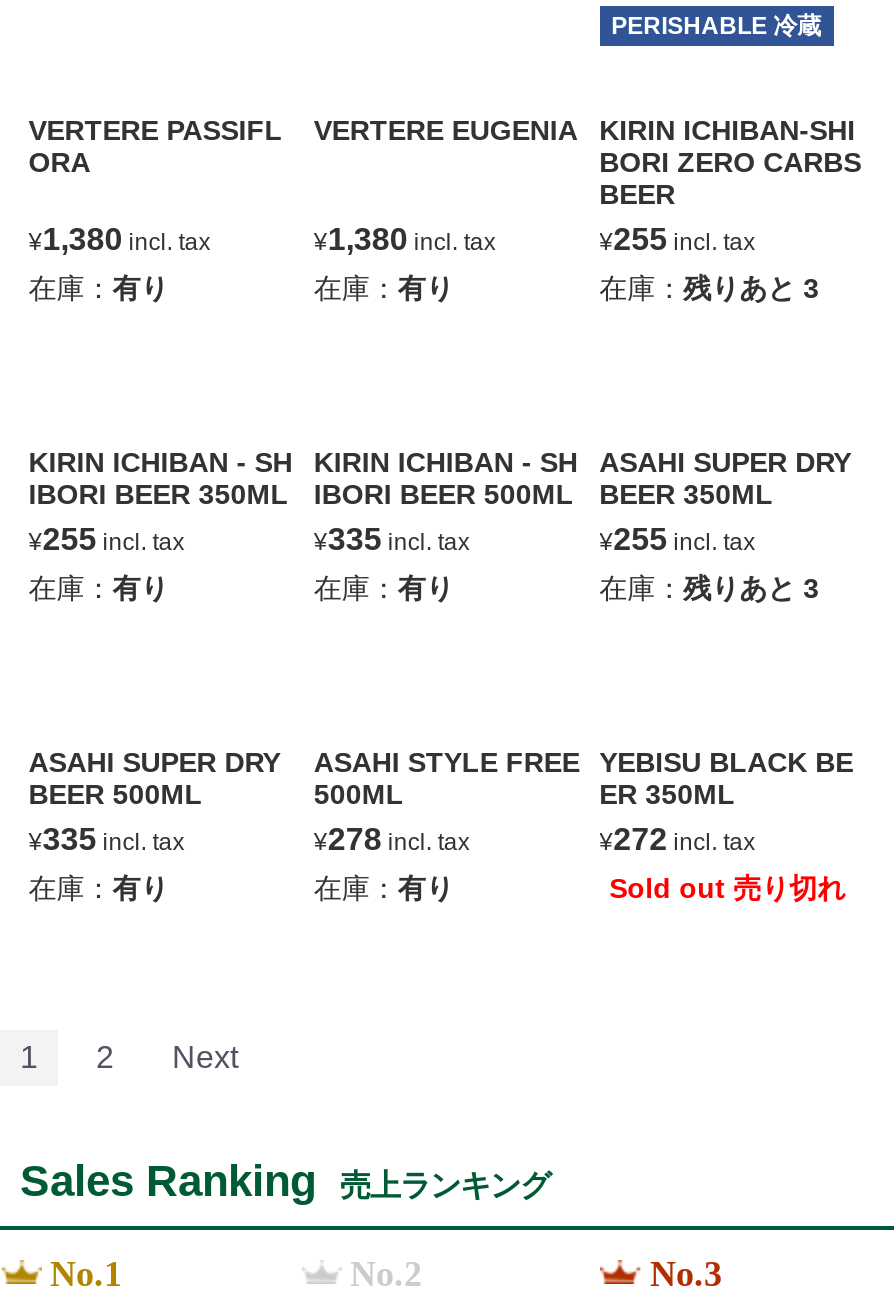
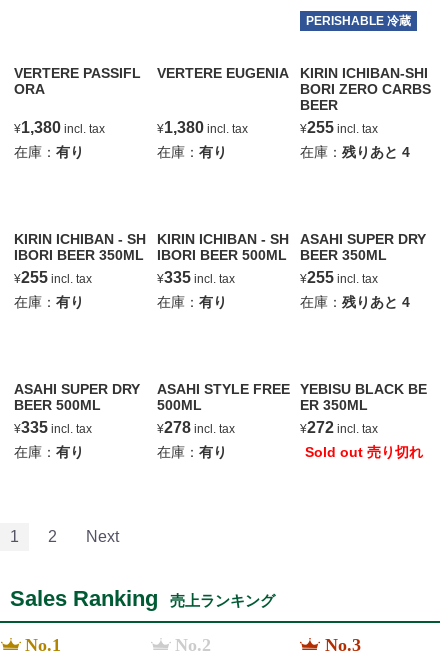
[599,272,819,304] 在庫：残りあと3 -> [300,144,410,160] 在庫：残りあと4
[599,572,819,604] 在庫：残りあと3 -> [300,294,410,310] 在庫：残りあと4

